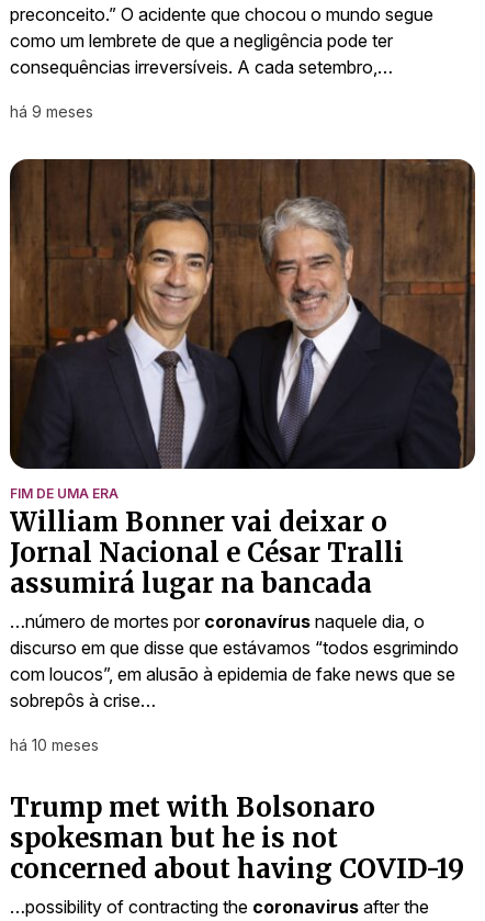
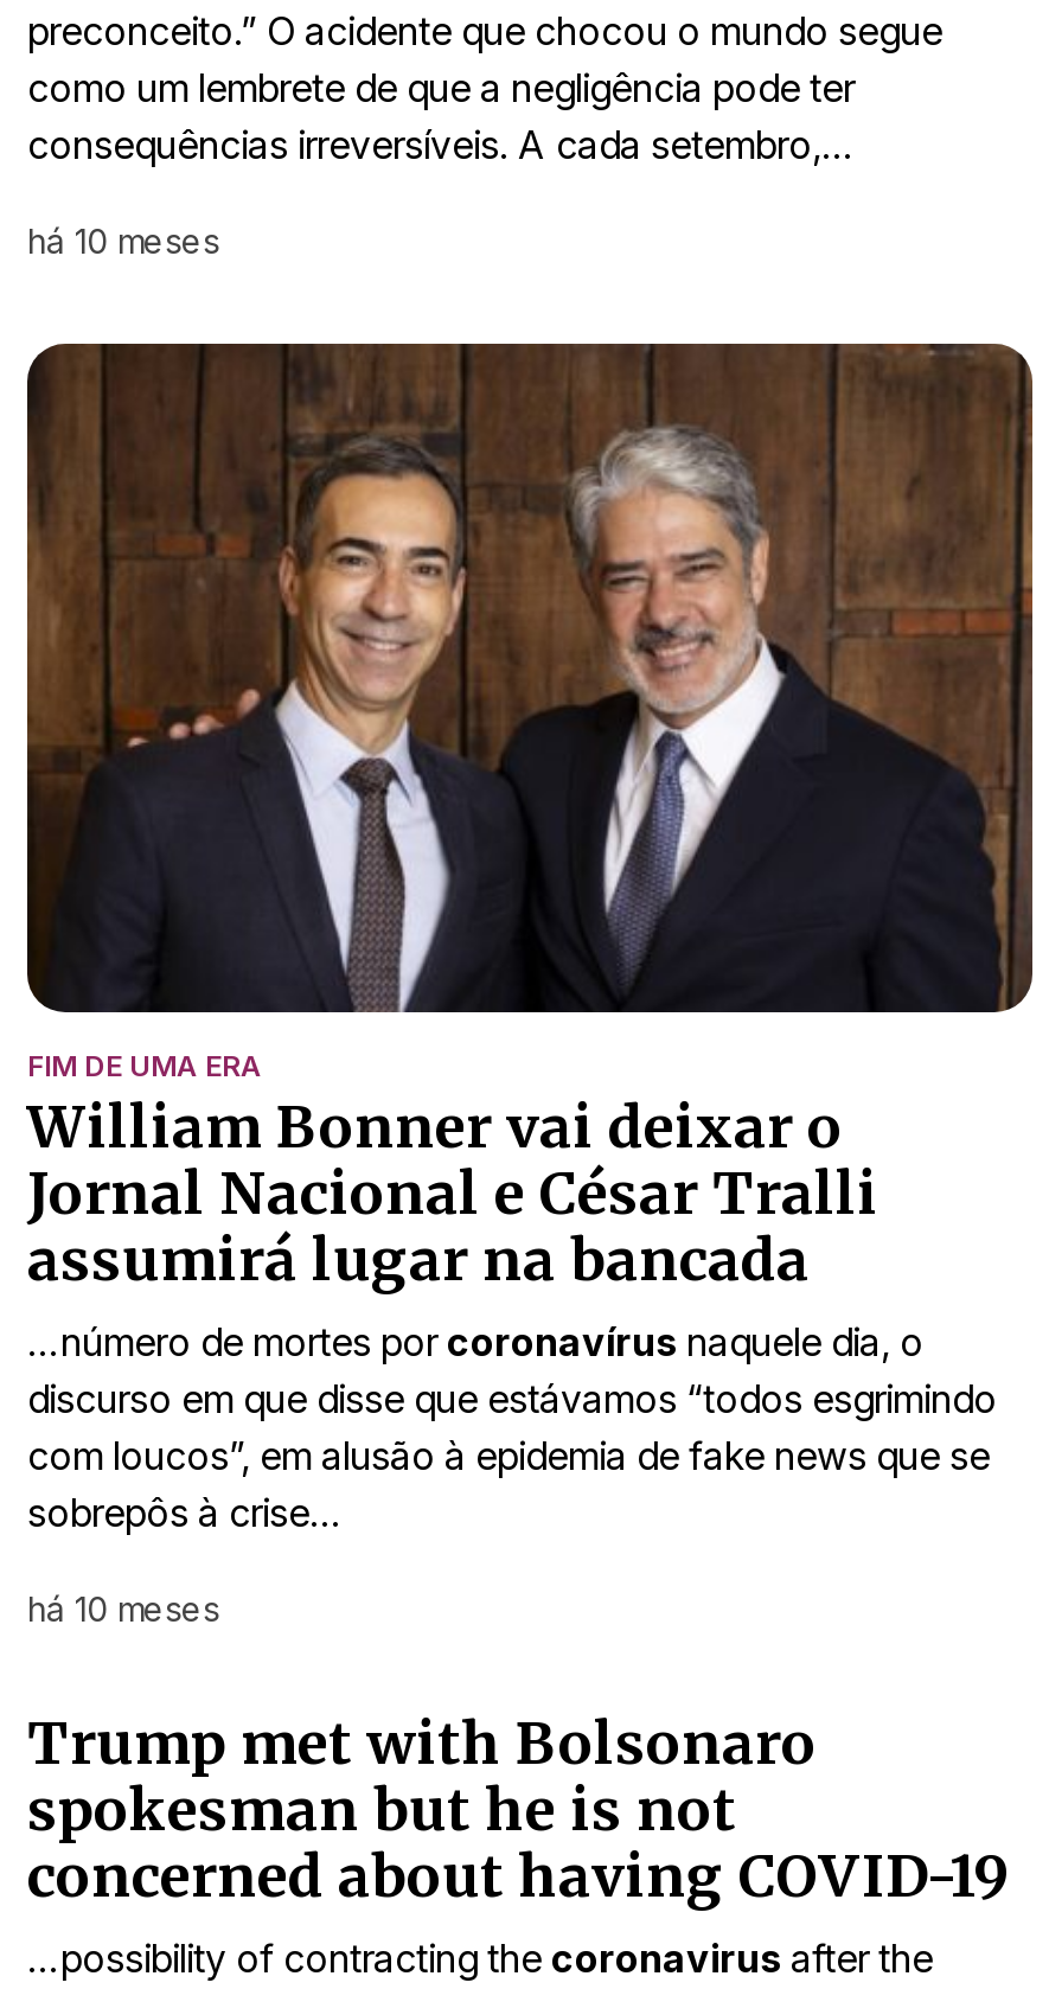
[10,102,93,120] há 9 meses -> [27,220,219,260] há 10 meses

